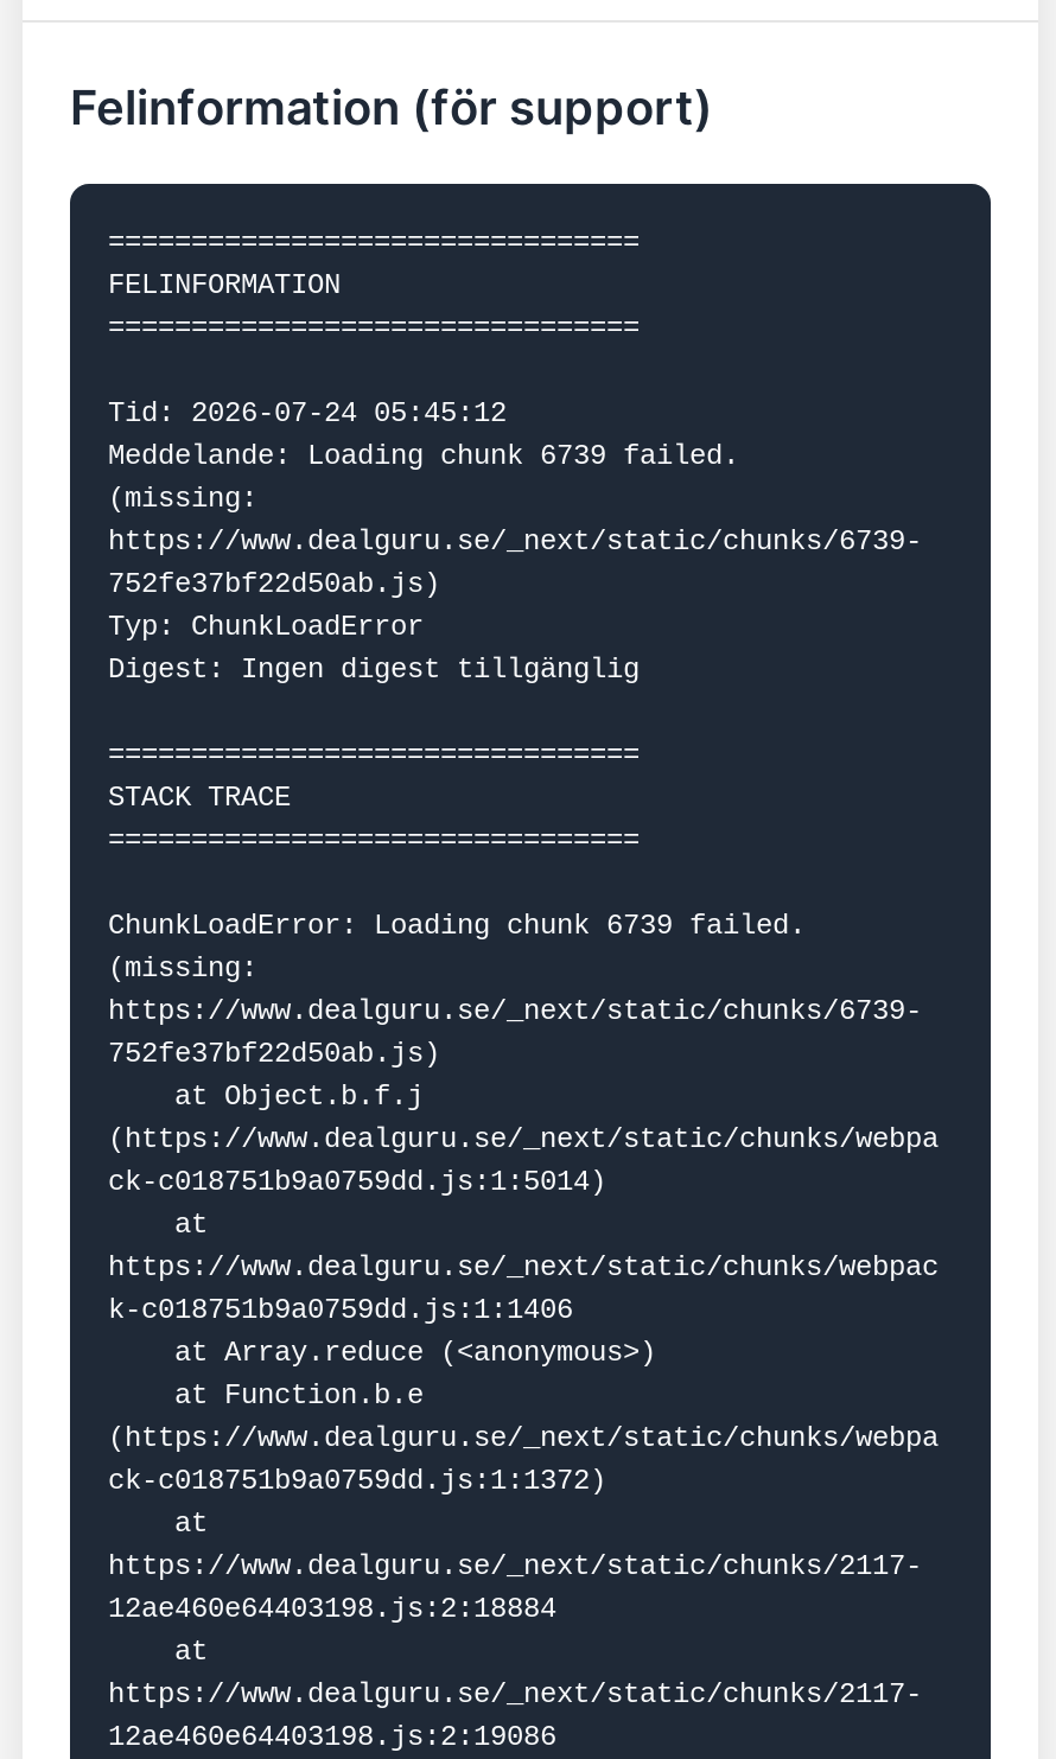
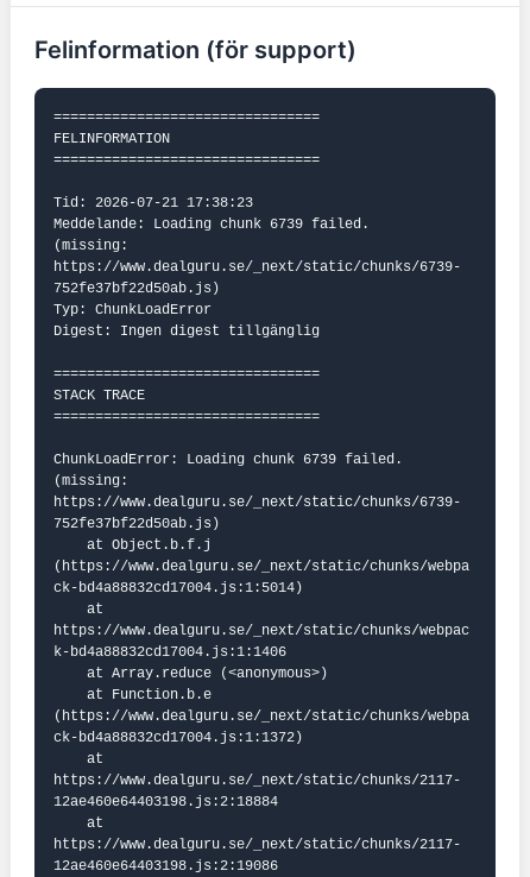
[108,397,507,431] Tid: 2026-07-24 05:45:12 -> [53,195,253,212] Tid: 2026-07-21 17:38:23
[108,1166,606,1199] ck-c018751b9a0759dd.js:1:5014) -> [53,580,303,597] ck-bd4a88832cd17004.js:1:5014)
[108,1294,573,1327] k-c018751b9a0759dd.js:1:1406 -> [53,644,286,661] k-bd4a88832cd17004.js:1:1406
[108,1465,606,1498] ck-c018751b9a0759dd.js:1:1372) -> [53,730,303,746] ck-bd4a88832cd17004.js:1:1372)

